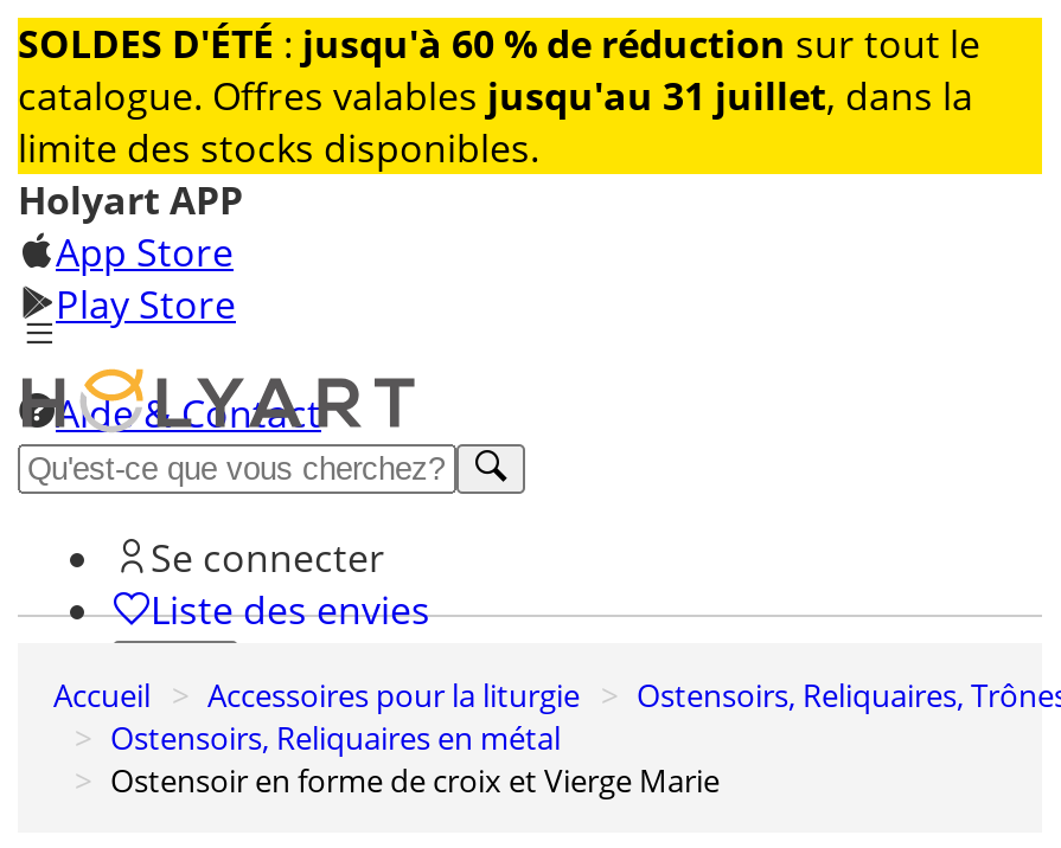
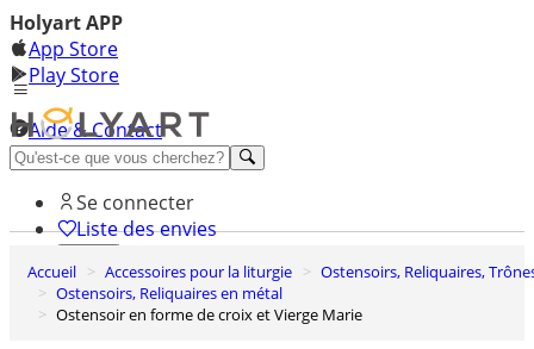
[18,15,1044,176] [image] | SOLDES D'ÉTÉ: jusqu'à 60 % de réduction sur tout le | catalogue. Offres valables jusqu'au 31 juillet, dans la | limite des stocks disponibles. -> none

